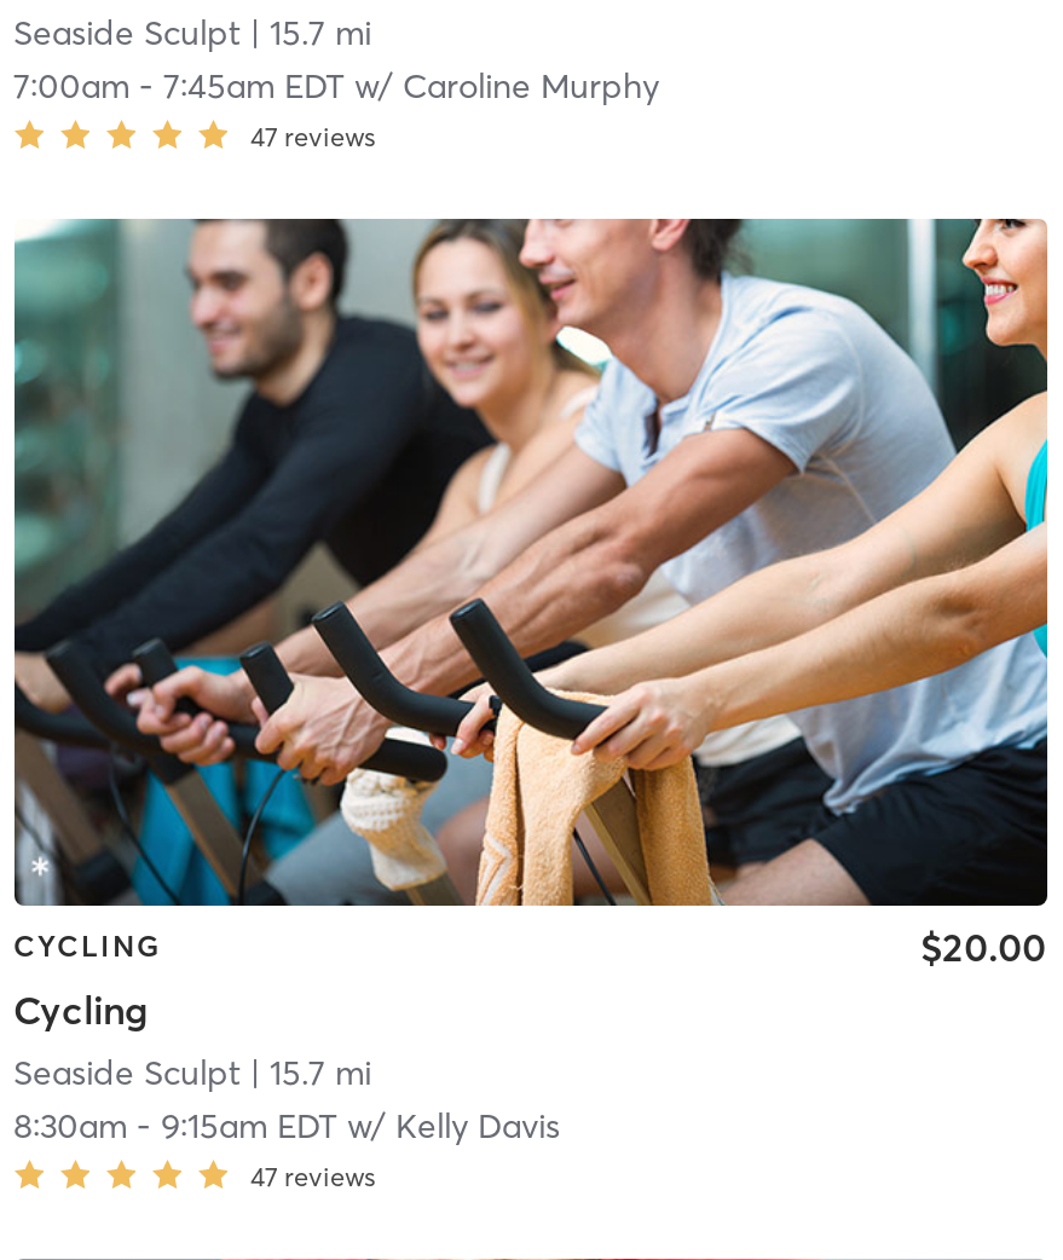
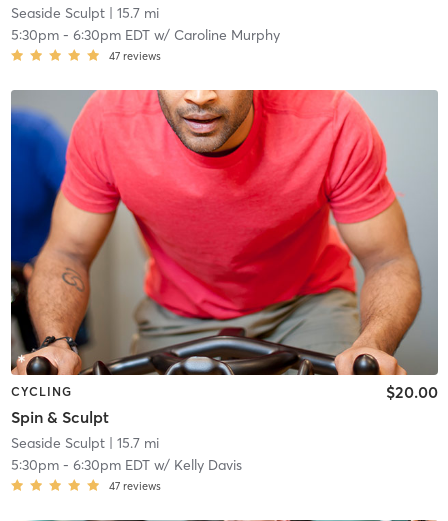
[13,63,659,107] 7:00am - 7:45am EDT w/ Caroline Murphy -> [10,26,279,44] 5:30pm - 6:30pm EDT w/ Caroline Murphy
[12,215,1050,1034] [image] | Cycling -> [10,89,438,427] [image] | Spin & Sculpt
[13,1104,560,1147] 8:30am - 9:15am EDT w/ Kelly Davis -> [10,456,241,474] 5:30pm - 6:30pm EDT w/ Kelly Davis

